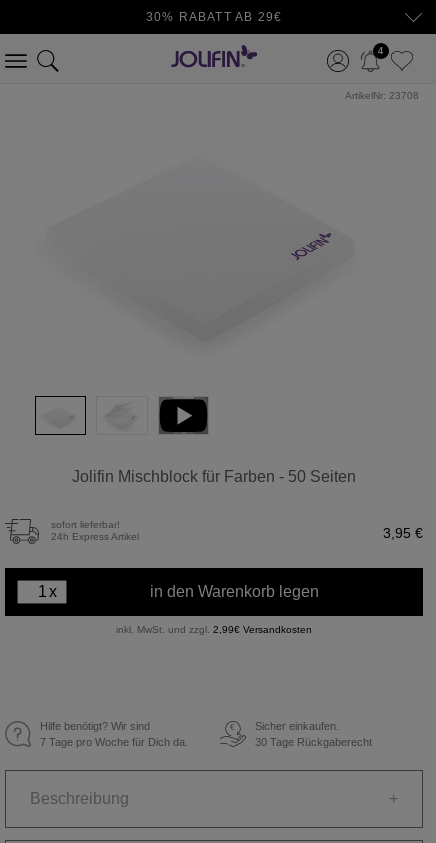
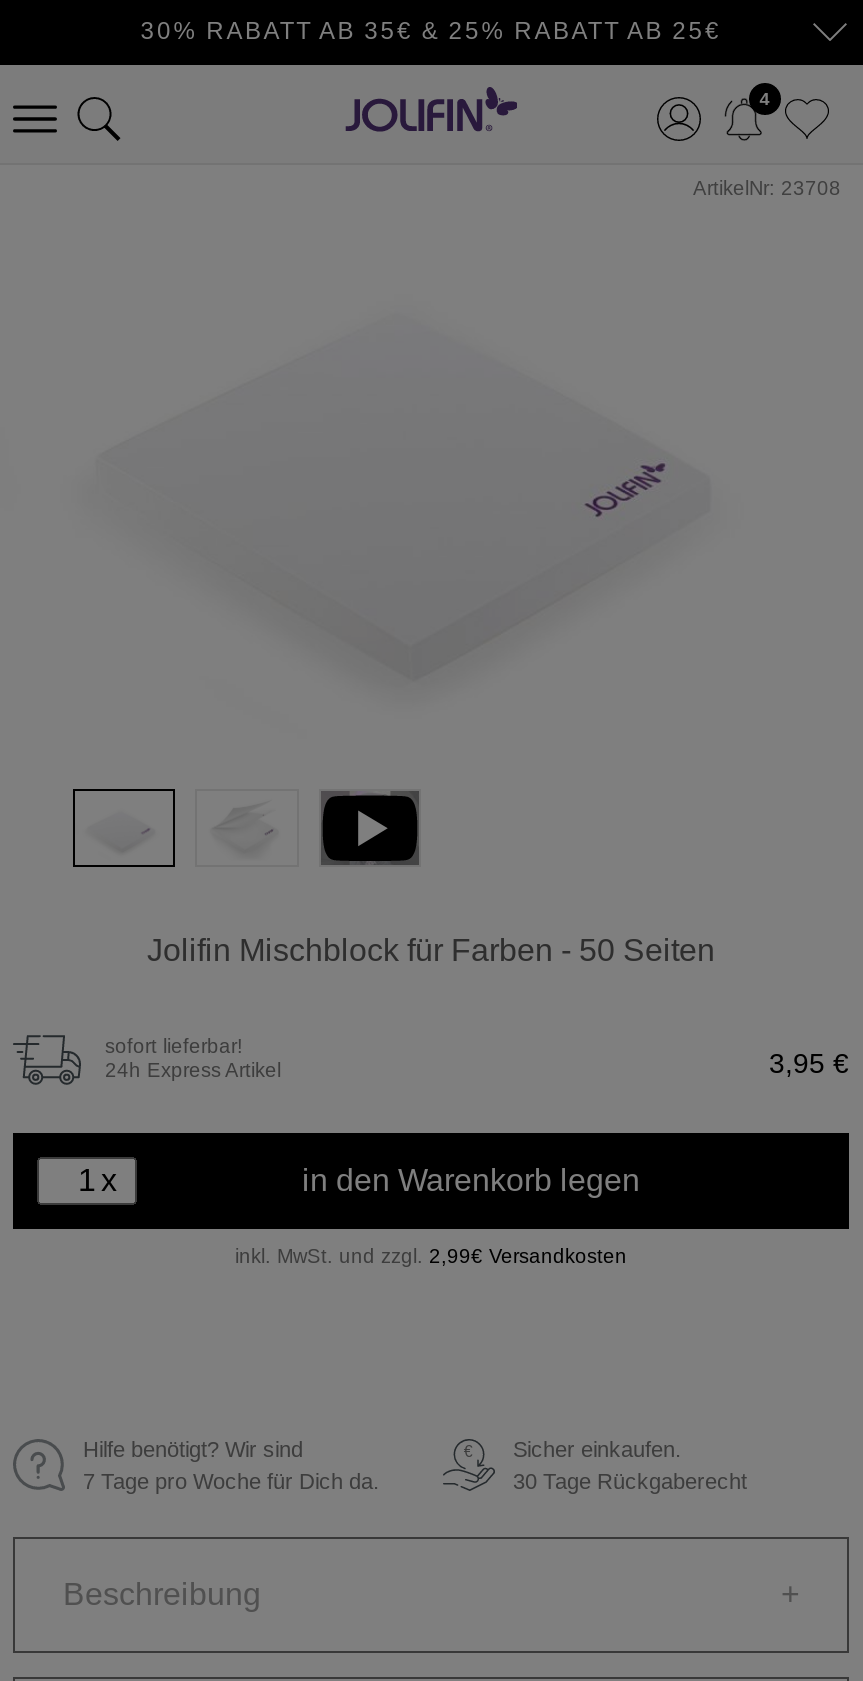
[146,10,282,24] 30% RABATT AB 29€ -> [141,17,721,45] 30% RABATT AB 35€ & 25% RABATT AB 25€

